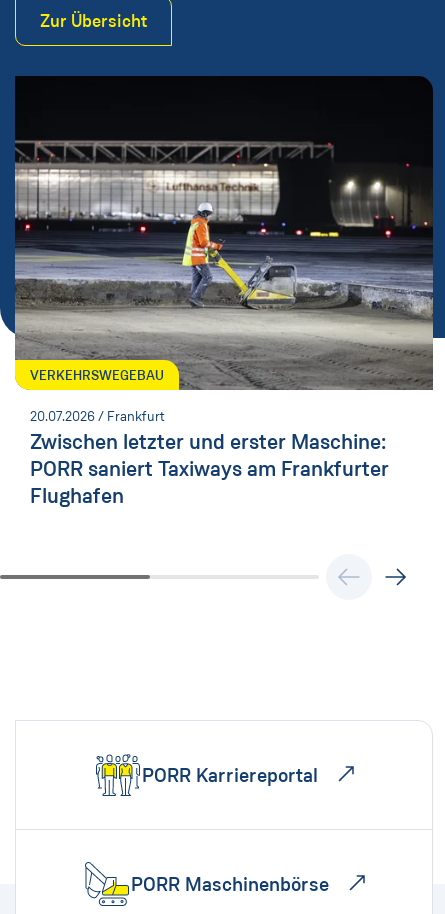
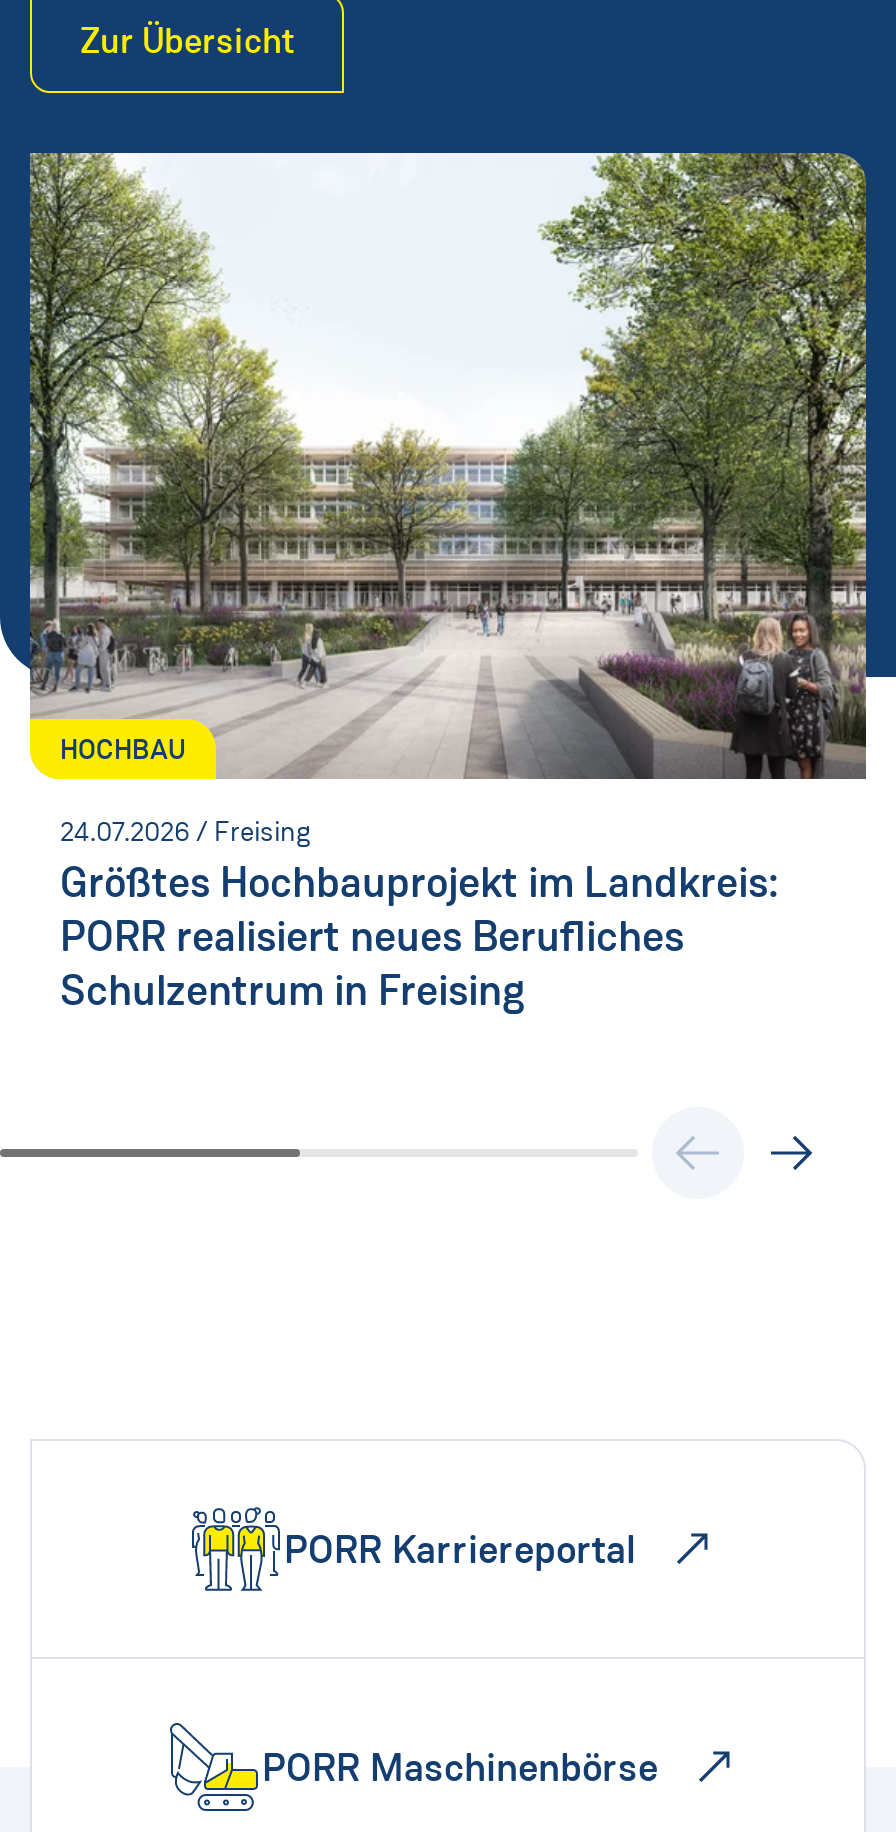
[14,75,434,390] [image] | VERKEHRSWEGEBAU -> [16,150,890,780] [image] | HOCHBAU
[30,408,389,509] 20.07.2026 / Frankfurt | Zwischen letzter und erster Maschine: | PORR saniert Taxiways am Frankfurter | Flughafen -> [60,816,778,1018] 24.07.2026 / Freising | Größtes Hochbauprojekt im Landkreis: | PORR realisiert neues Berufliches | Schulzentrum in Freising

